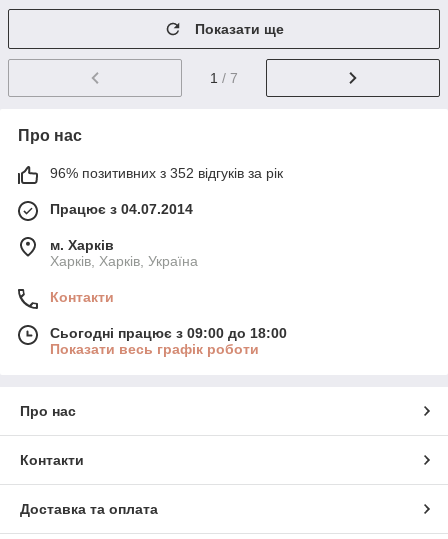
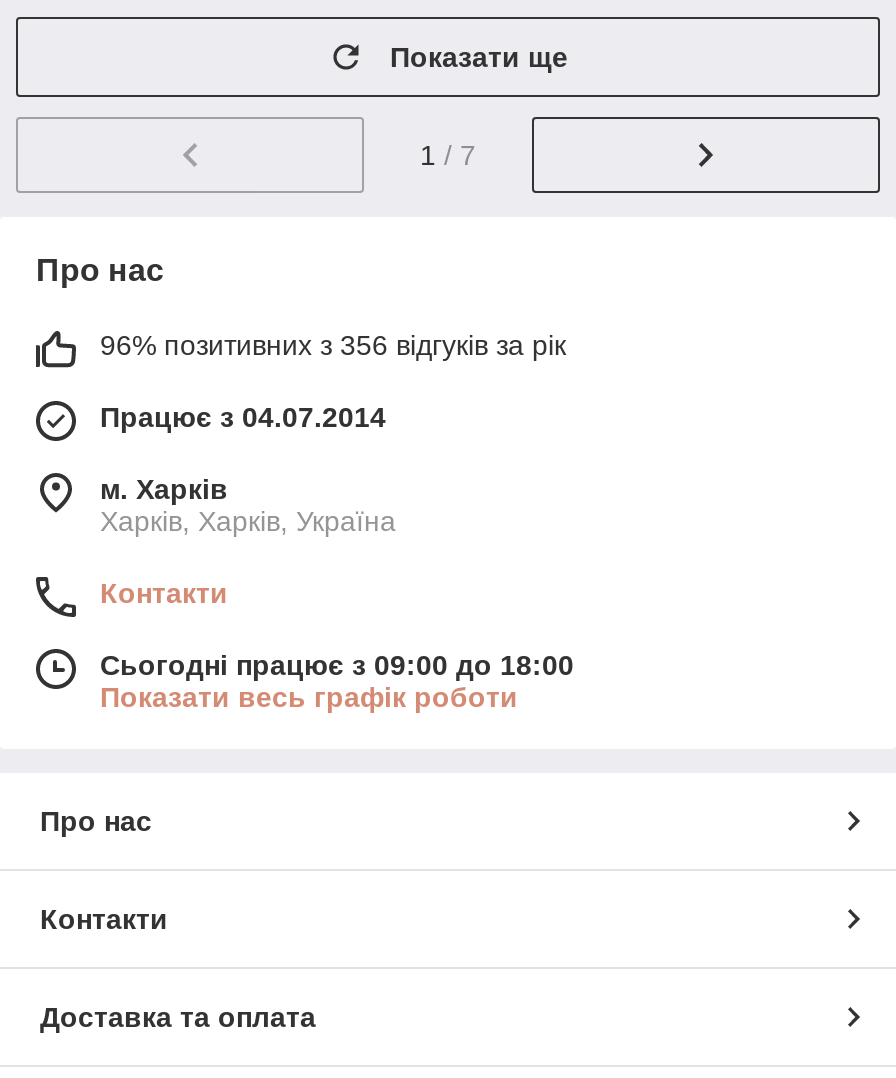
[50,165,283,181] 96% позитивних з 352 відгуків за рік -> [100,329,566,361] 96% позитивних з 356 відгуків за рік

